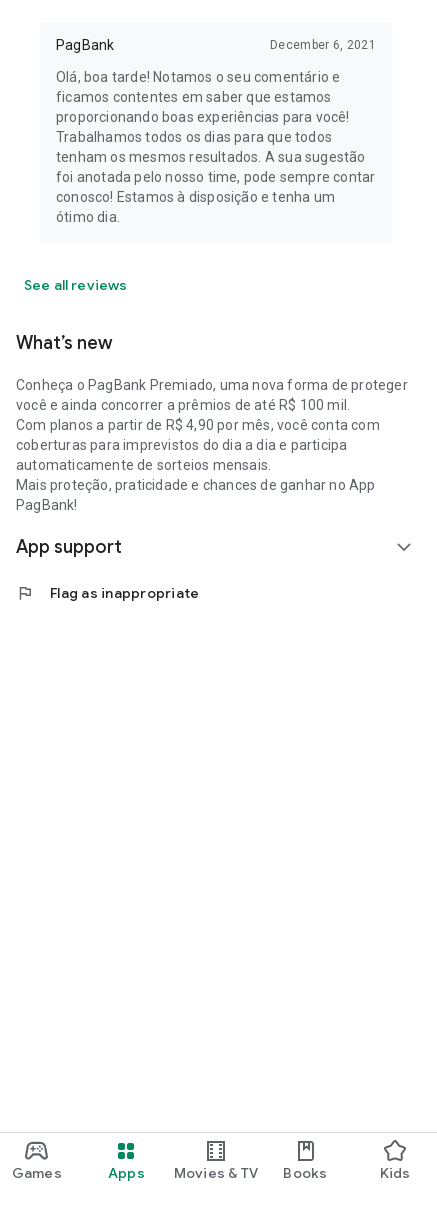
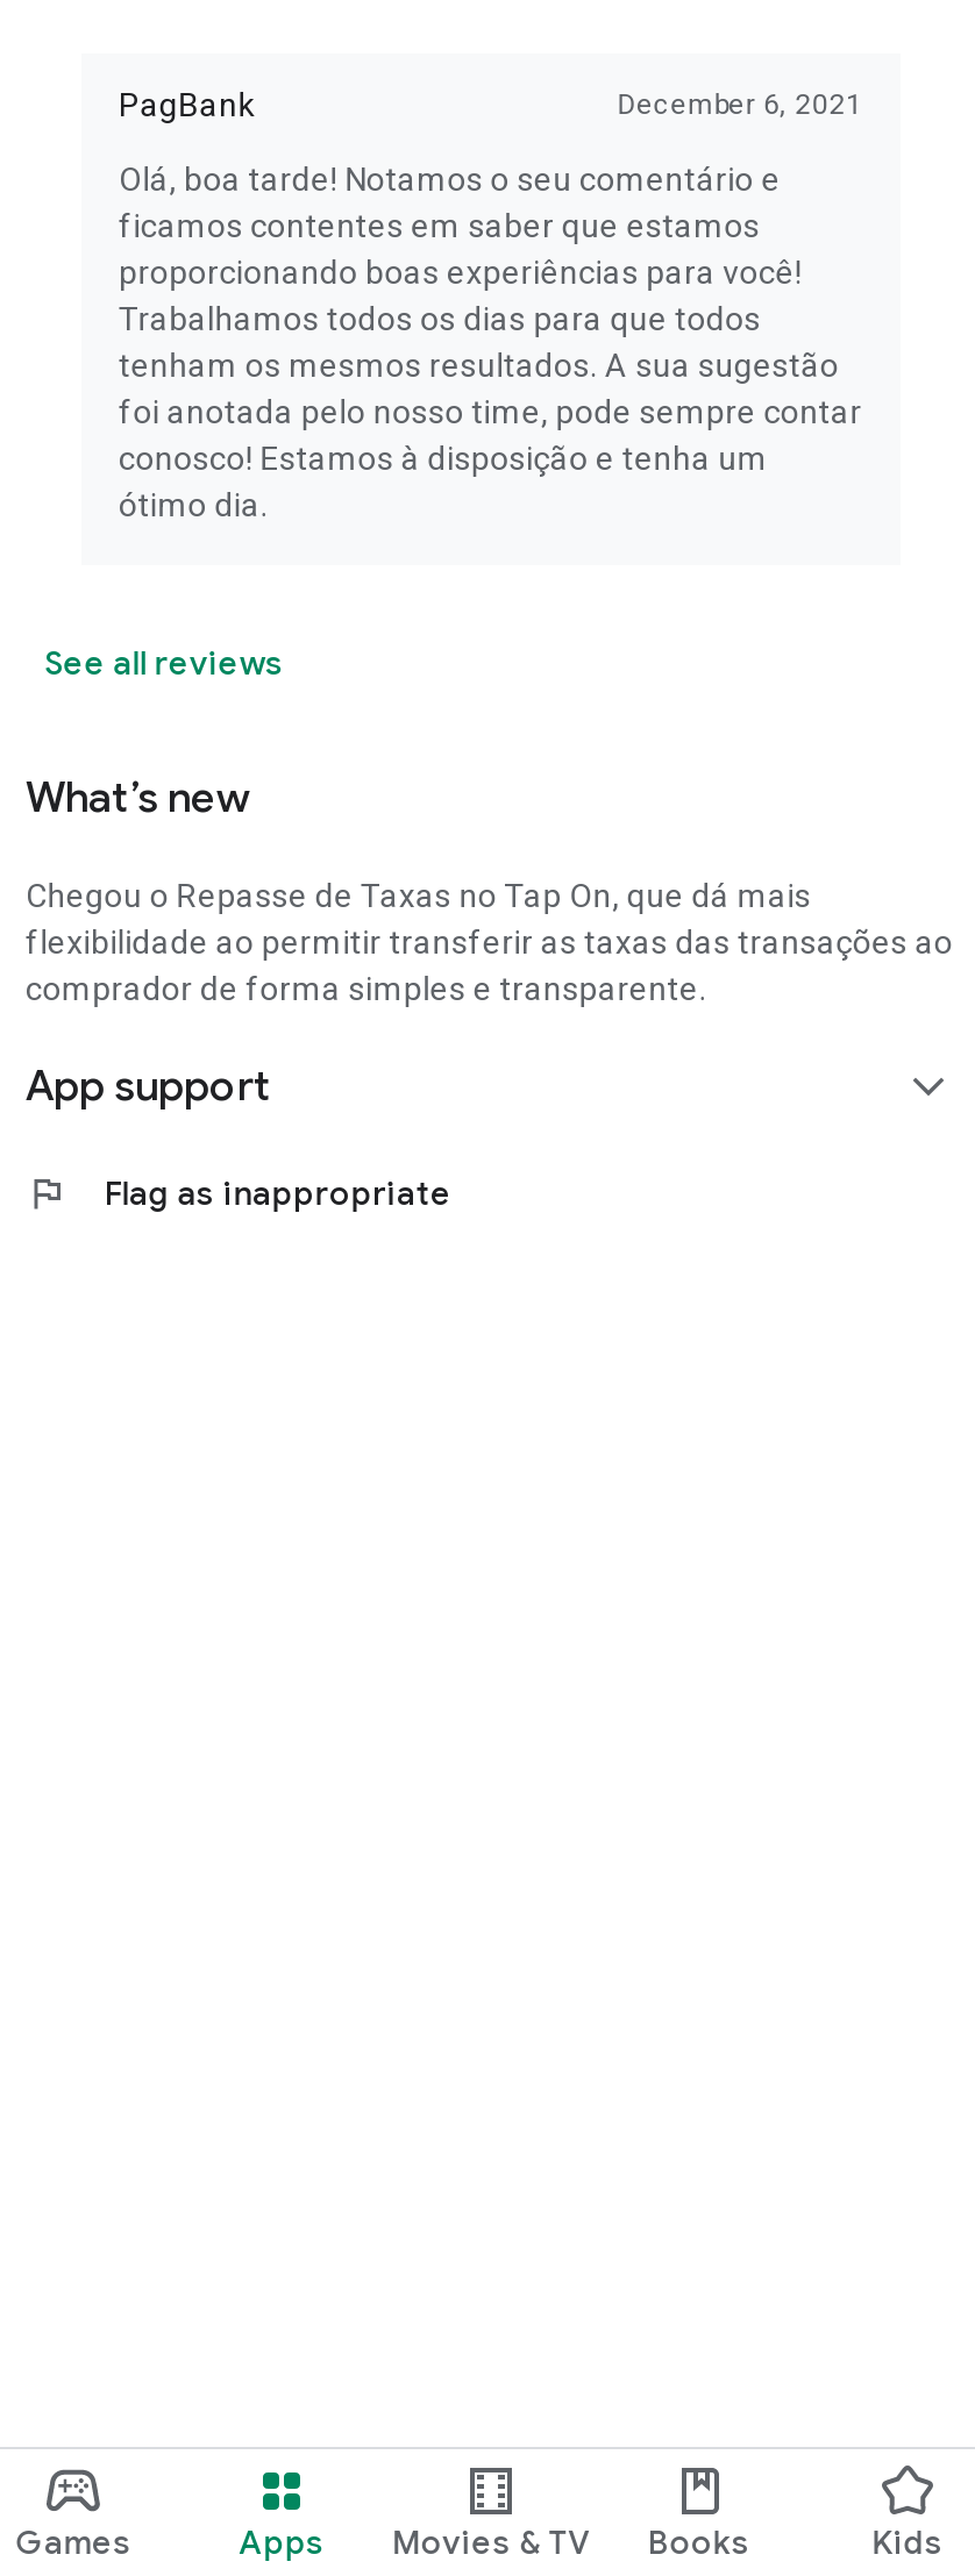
[16,377,408,513] Conheça o PagBank Premiado, uma nova forma de proteger | você e ainda concorrer a prêmios de até R$ 100 mil. | Com planos a partir de R$ 4,90 por mês, você conta com | coberturas para imprevistos do dia a dia e participa | automaticamente de sorteios mensais. | Mais proteção, praticidade e chances de ganhar no App | PagBank! -> [26,877,953,1007] Chegou o Repasse de Taxas no Tap On, que dá mais | flexibilidade ao permitir transferir as taxas das transações ao | comprador de forma simples e transparente.

